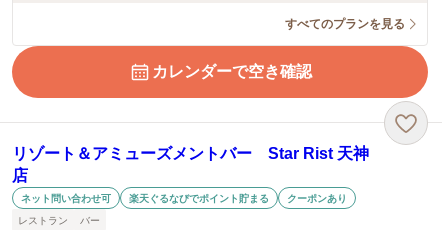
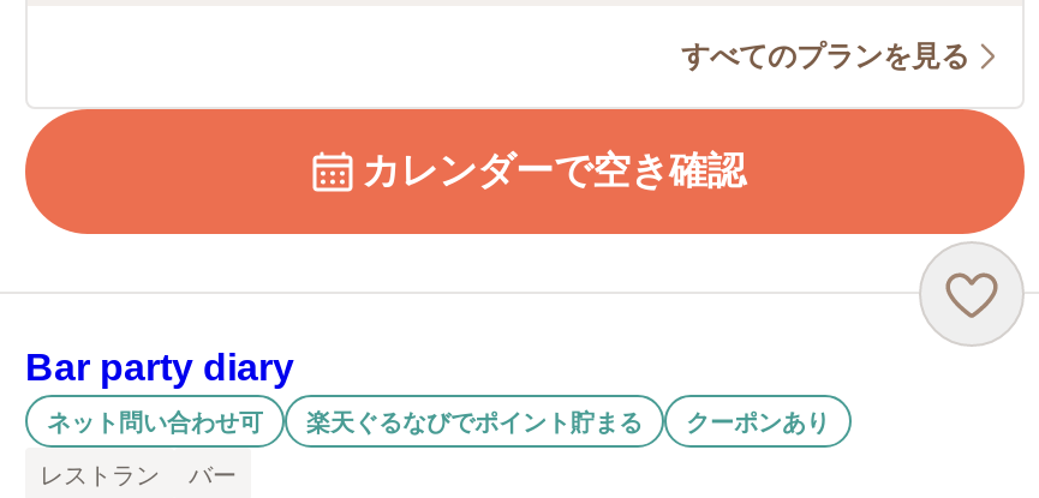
[12,145,369,184] リゾート＆アミューズメントバー Star Rist 天神 | 店 -> [25,347,294,388] Bar party diary

